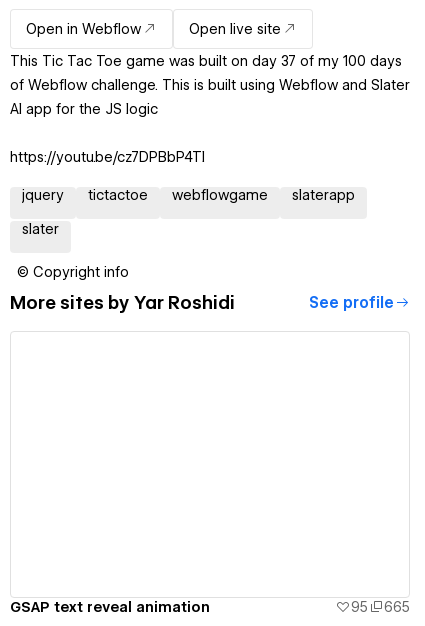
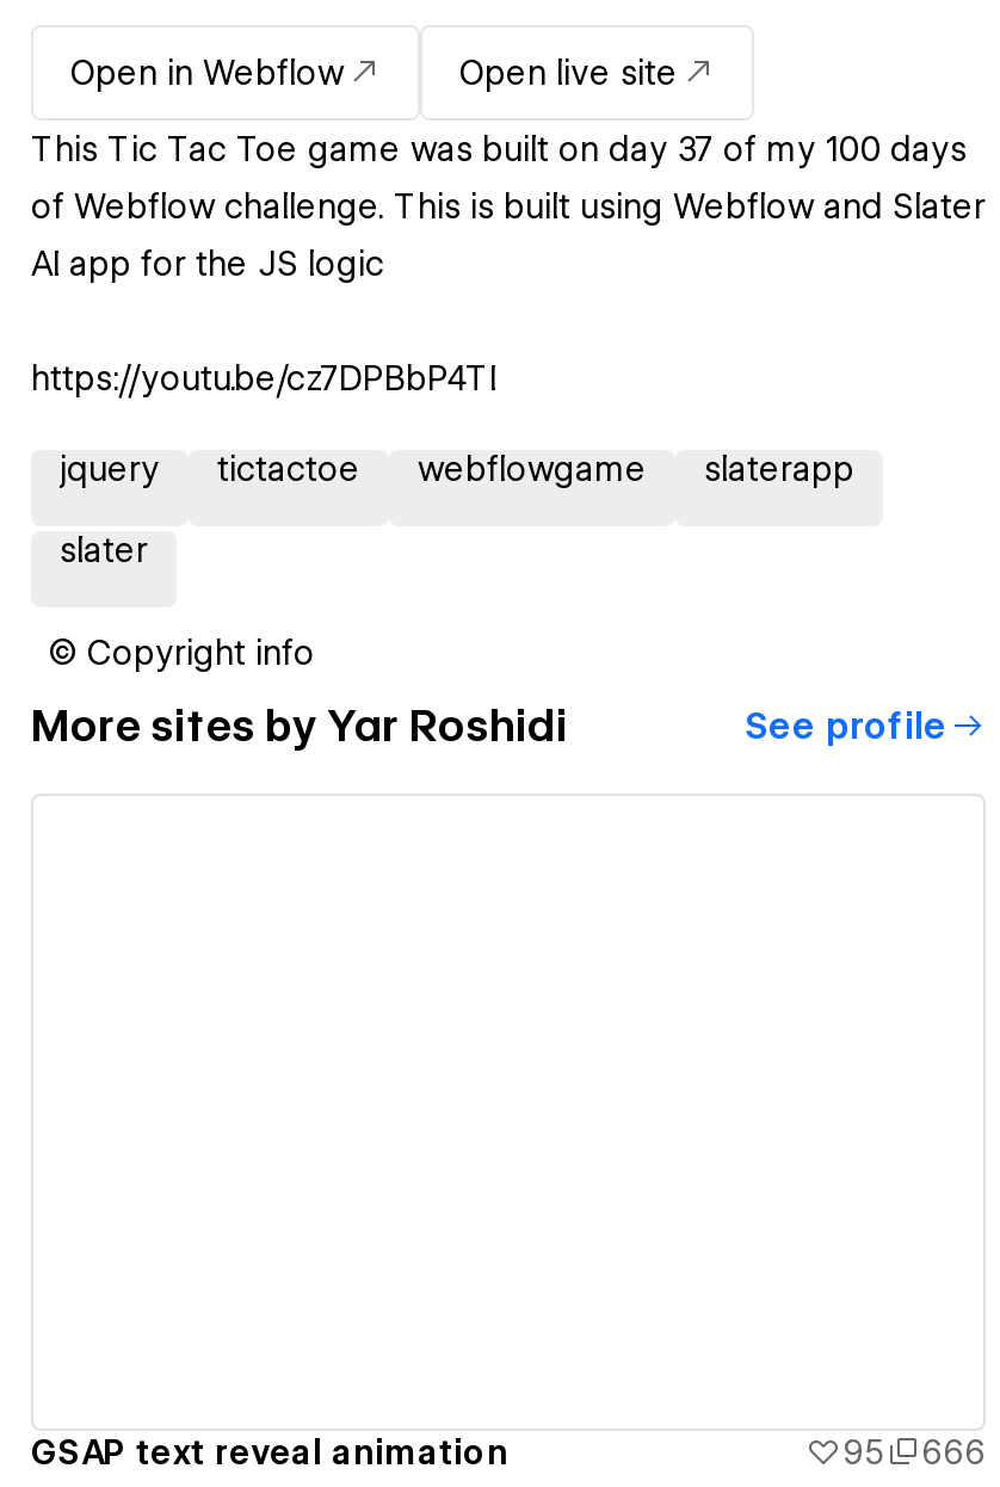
[351,599,410,615] 95 665 -> [842,1434,986,1472] 95 666

